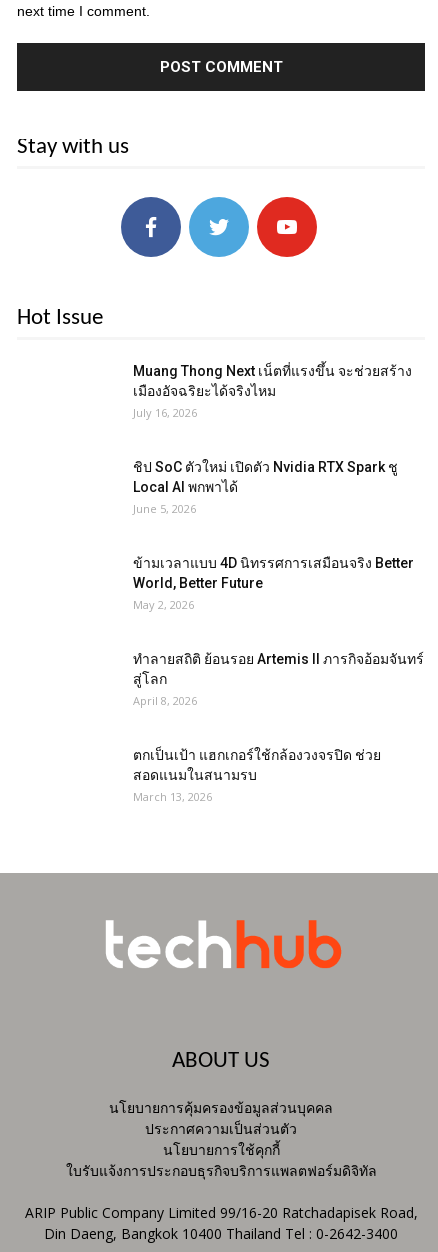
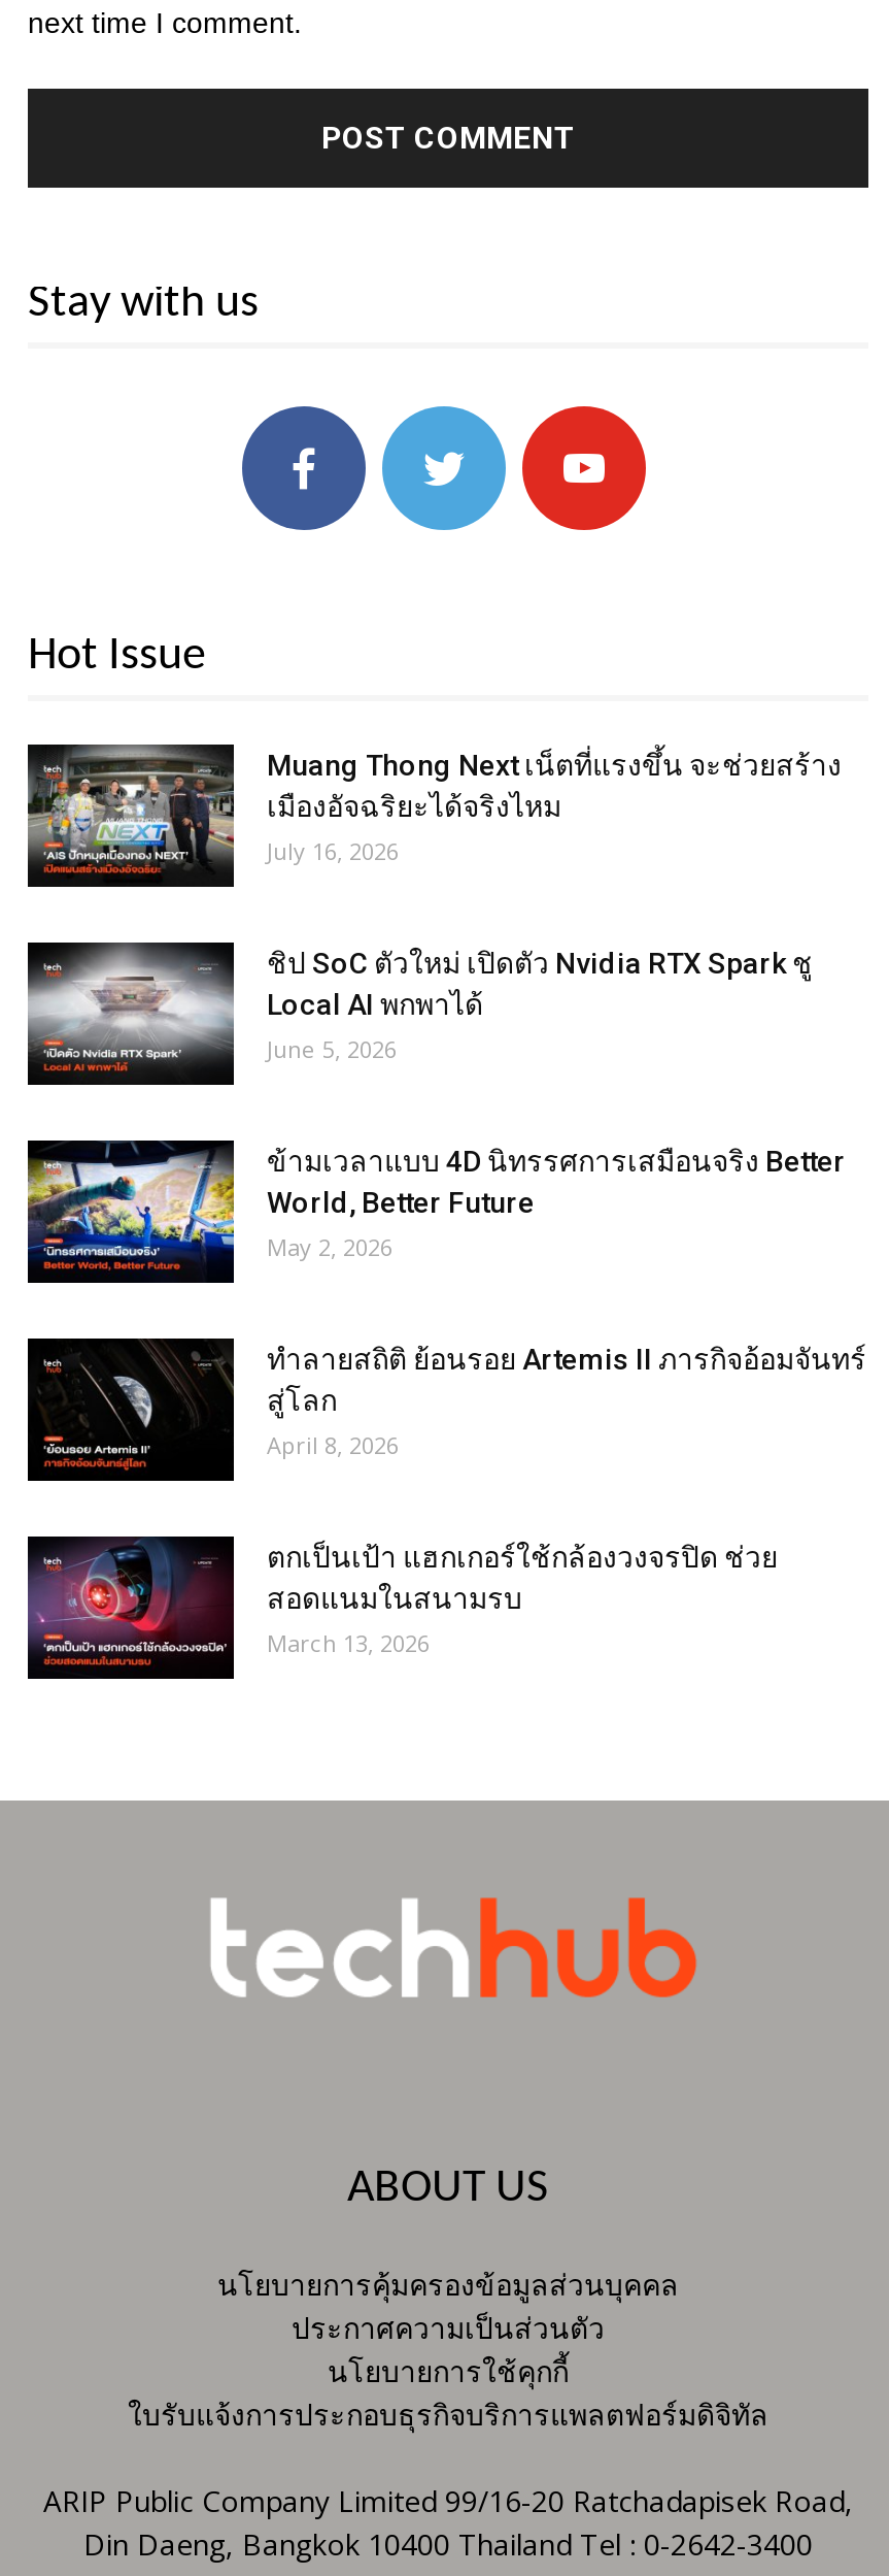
none -> [26,742,236,889] [image]
none -> [26,940,236,1087] [image]
none -> [26,1138,236,1285] [image]
none -> [26,1336,236,1483] [image]
none -> [26,1534,236,1681] [image]

